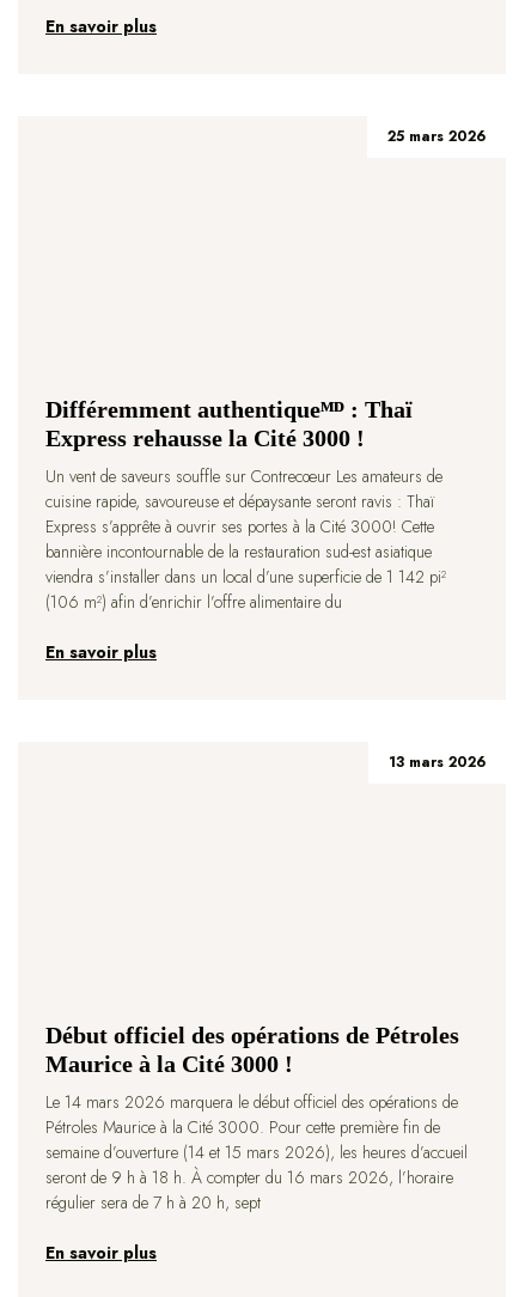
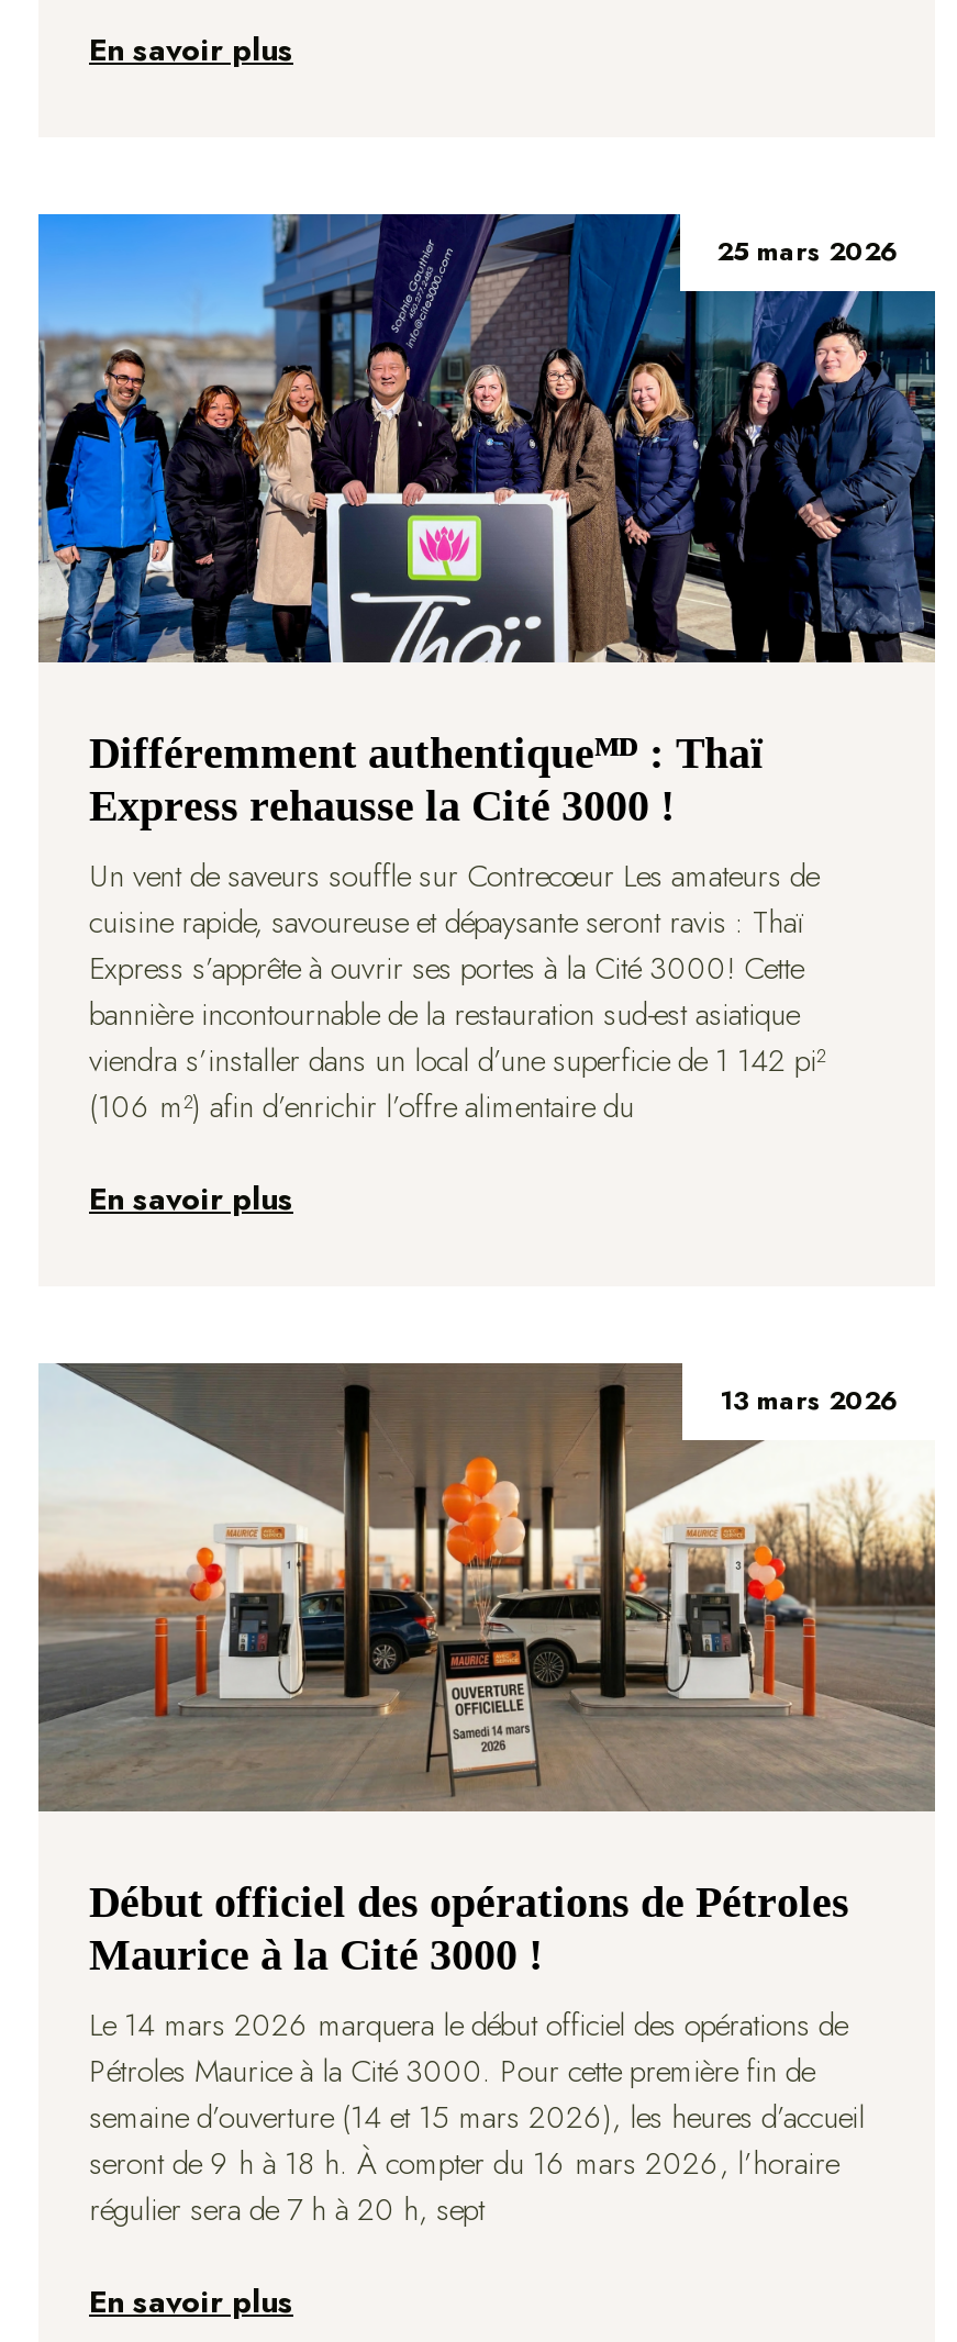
none -> [36,211,937,666] [image]
none -> [36,1362,937,1813] [image]

